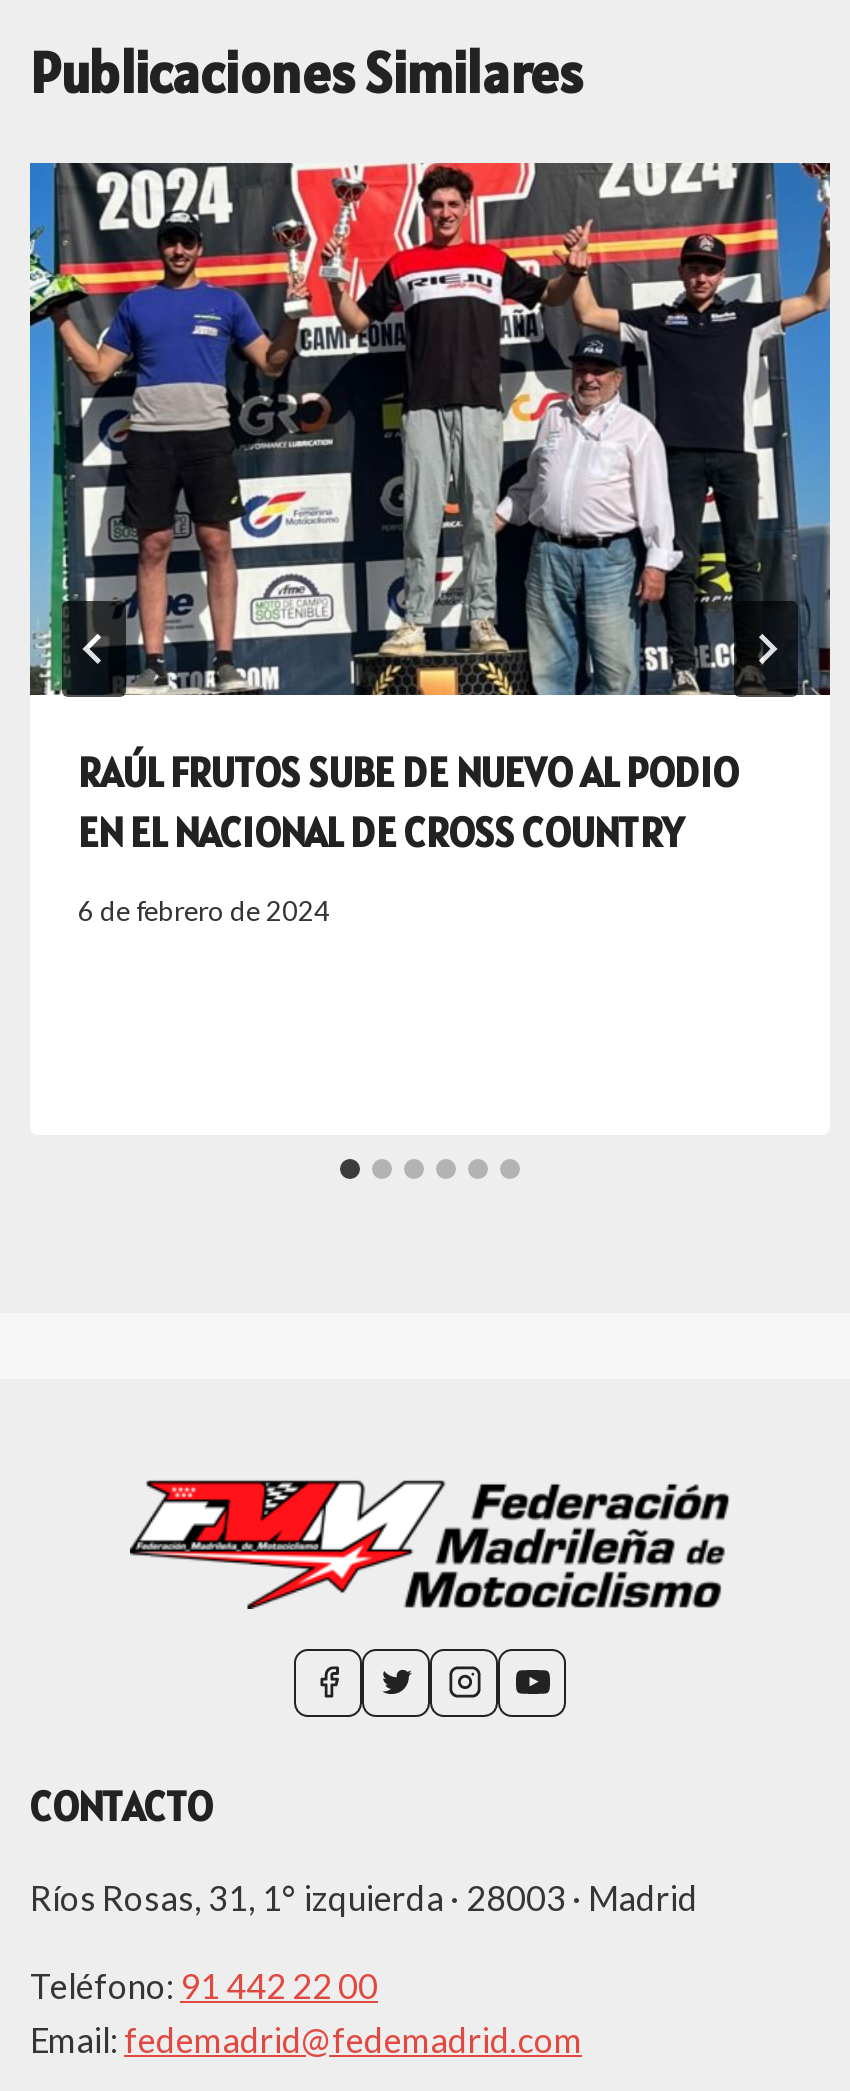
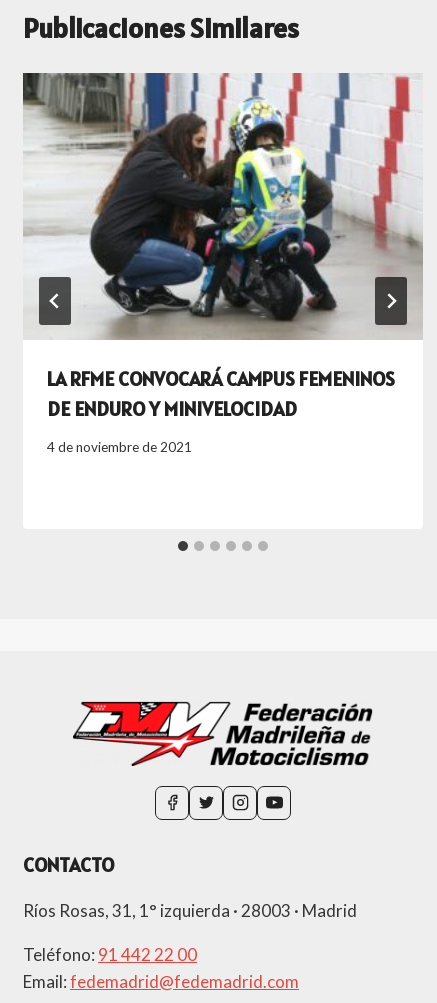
[28,161,832,860] [image] | RAÚL FRUTOS SUBE DE NUEVO AL PODIO | EN EL NACIONAL DE CROSS COUNTRY -> [22,72,423,422] [image] | LA RFME CONVOCARÁ CAMPUS FEMENINOS | DE ENDURO Y MINIVELOCIDAD
[78,895,330,927] 6 de febrero de 2024 -> [47,439,192,455] 4 de noviembre de 2021

